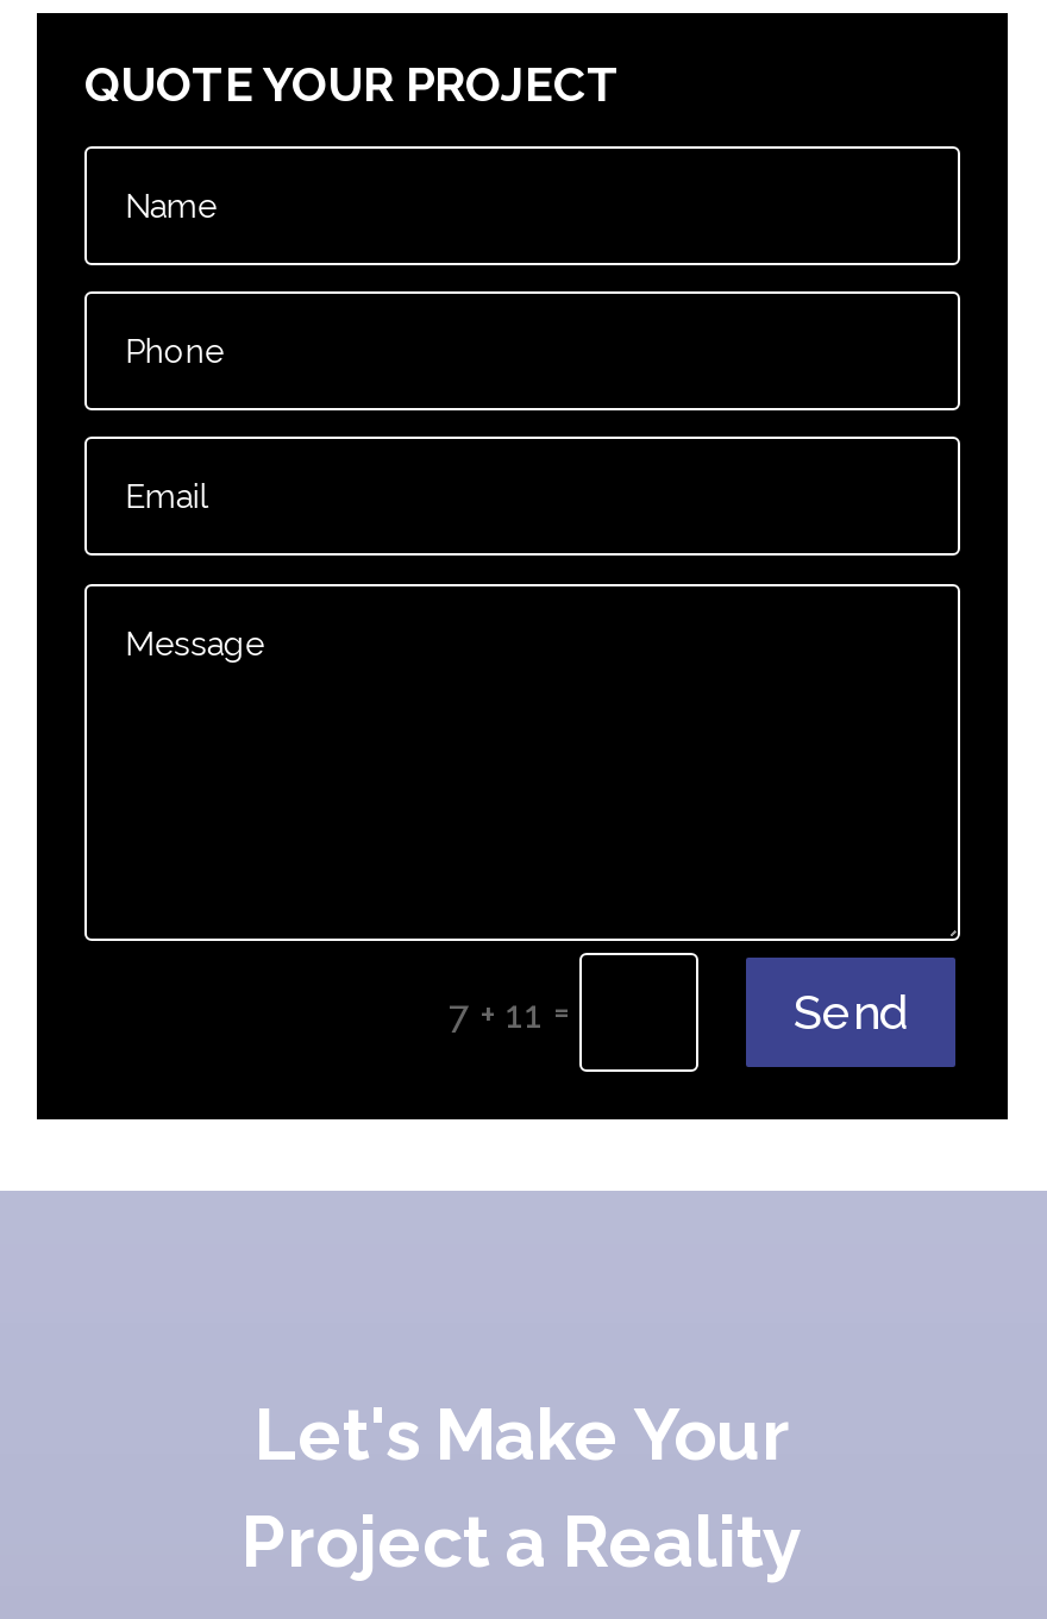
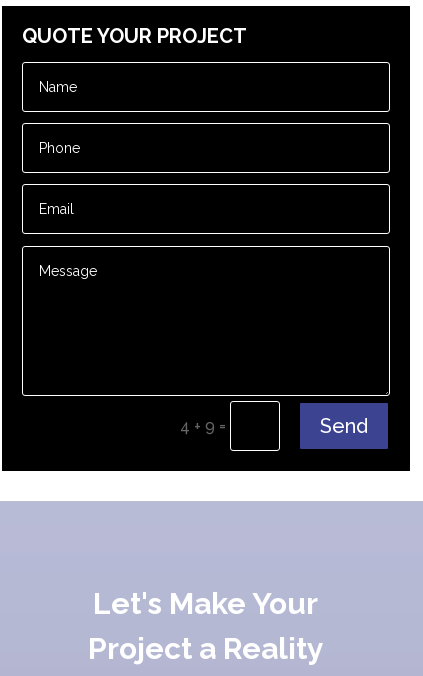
[449,990,579,1038] 7 + 11 = -> [180,416,230,437] 4 + 9 =

